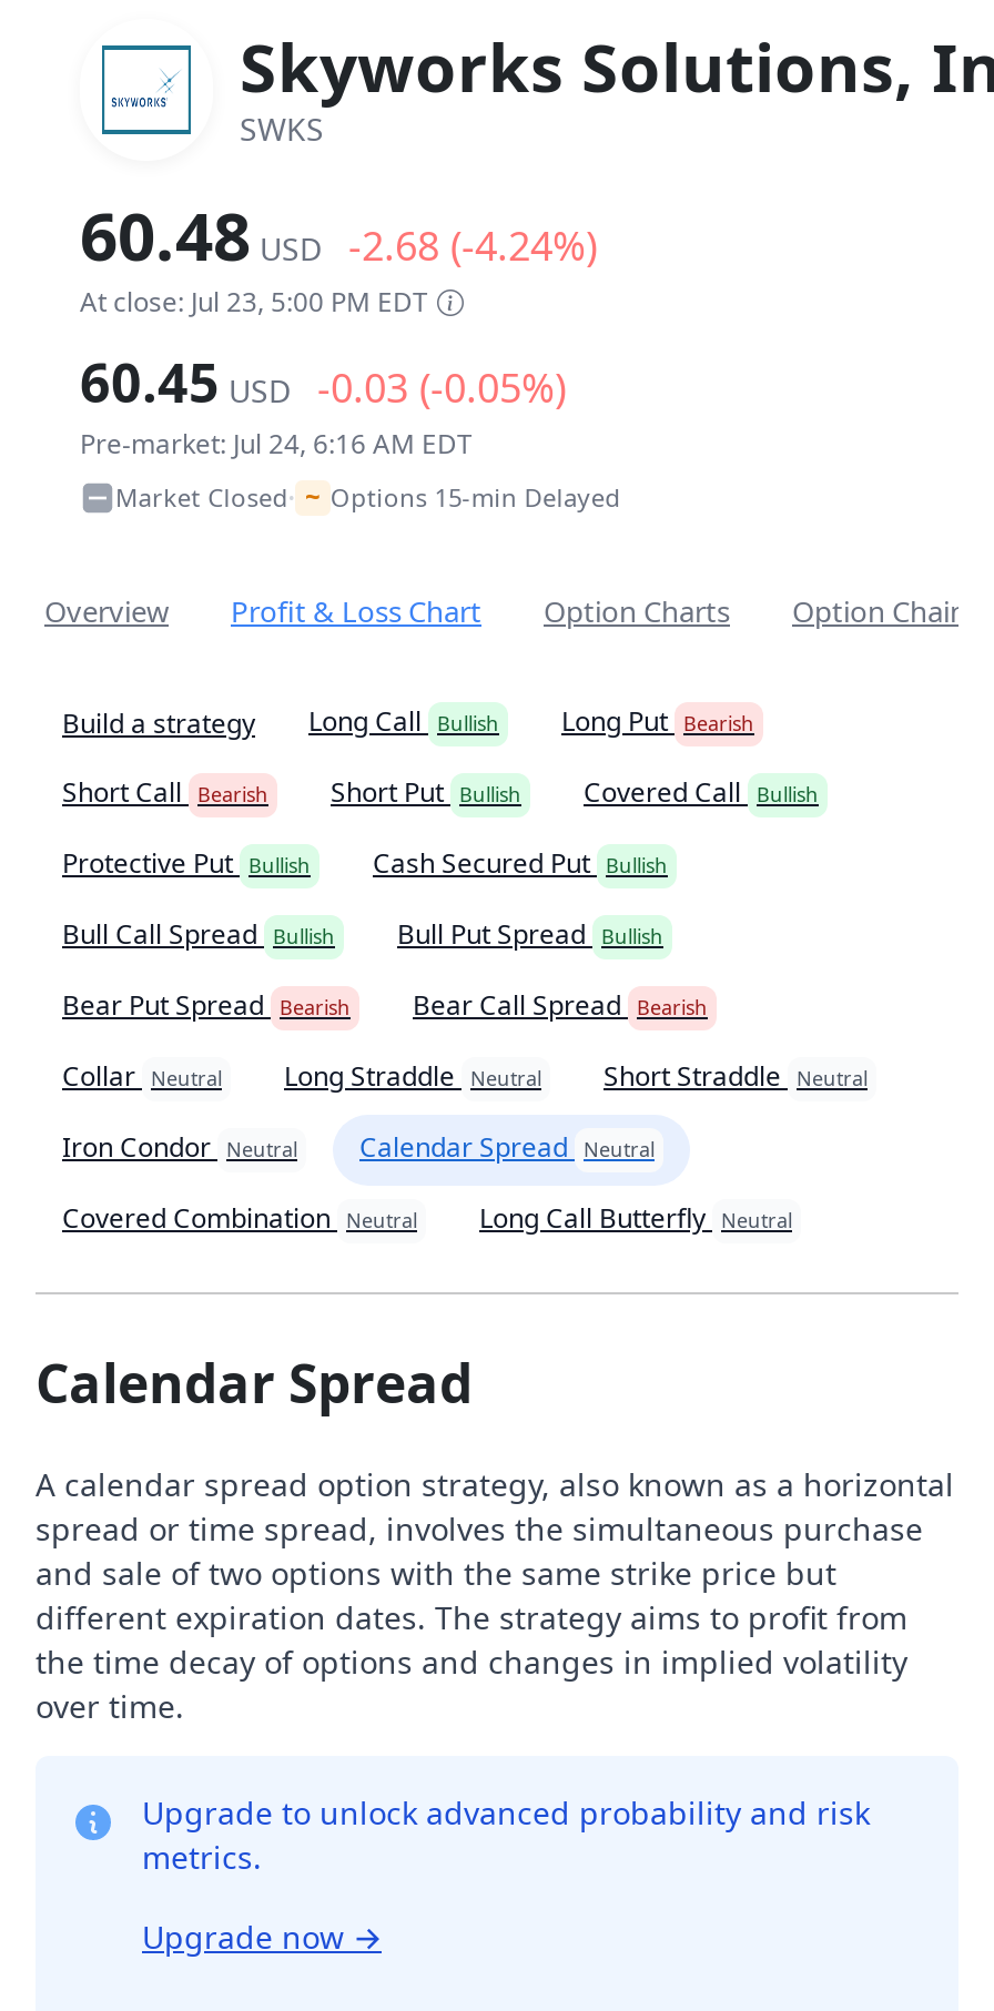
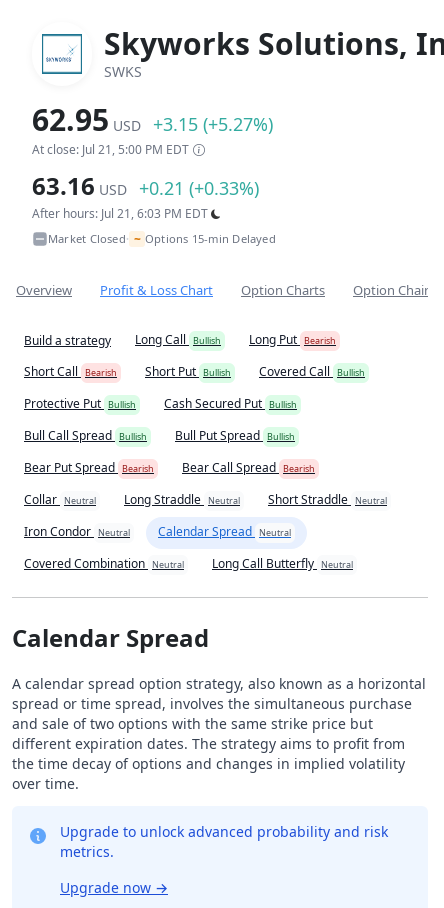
[80,190,597,463] 60.48 USD -2.68 (-4.24%) | At close: Jul 23, 5:00 PM EDT | 60.45 USD -0.03 (-0.05%) | Pre-market: Jul 24, 6:16 AM EDT -> [32,99,273,222] 62.95 USD +3.15 (+5.27%) | At close: Jul 21, 5:00 PM EDT | 63.16 USD +0.21 (+0.33%) | After hours: Jul 21, 6:03 PM EDT

